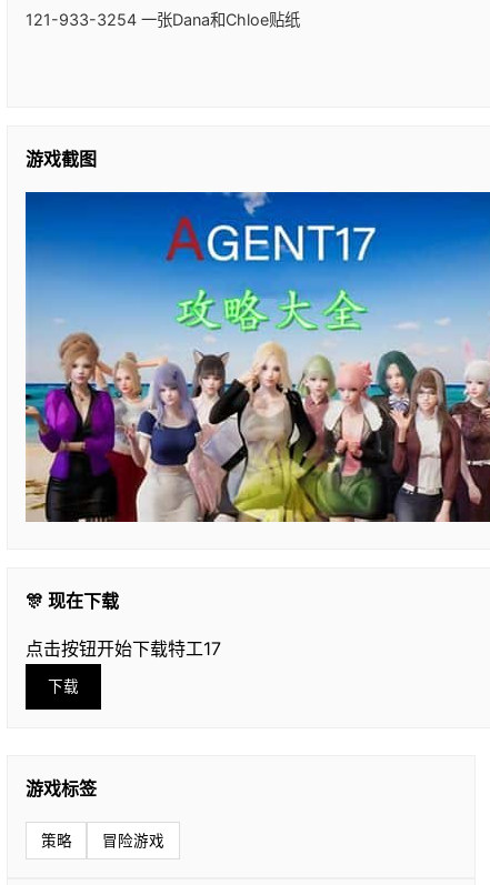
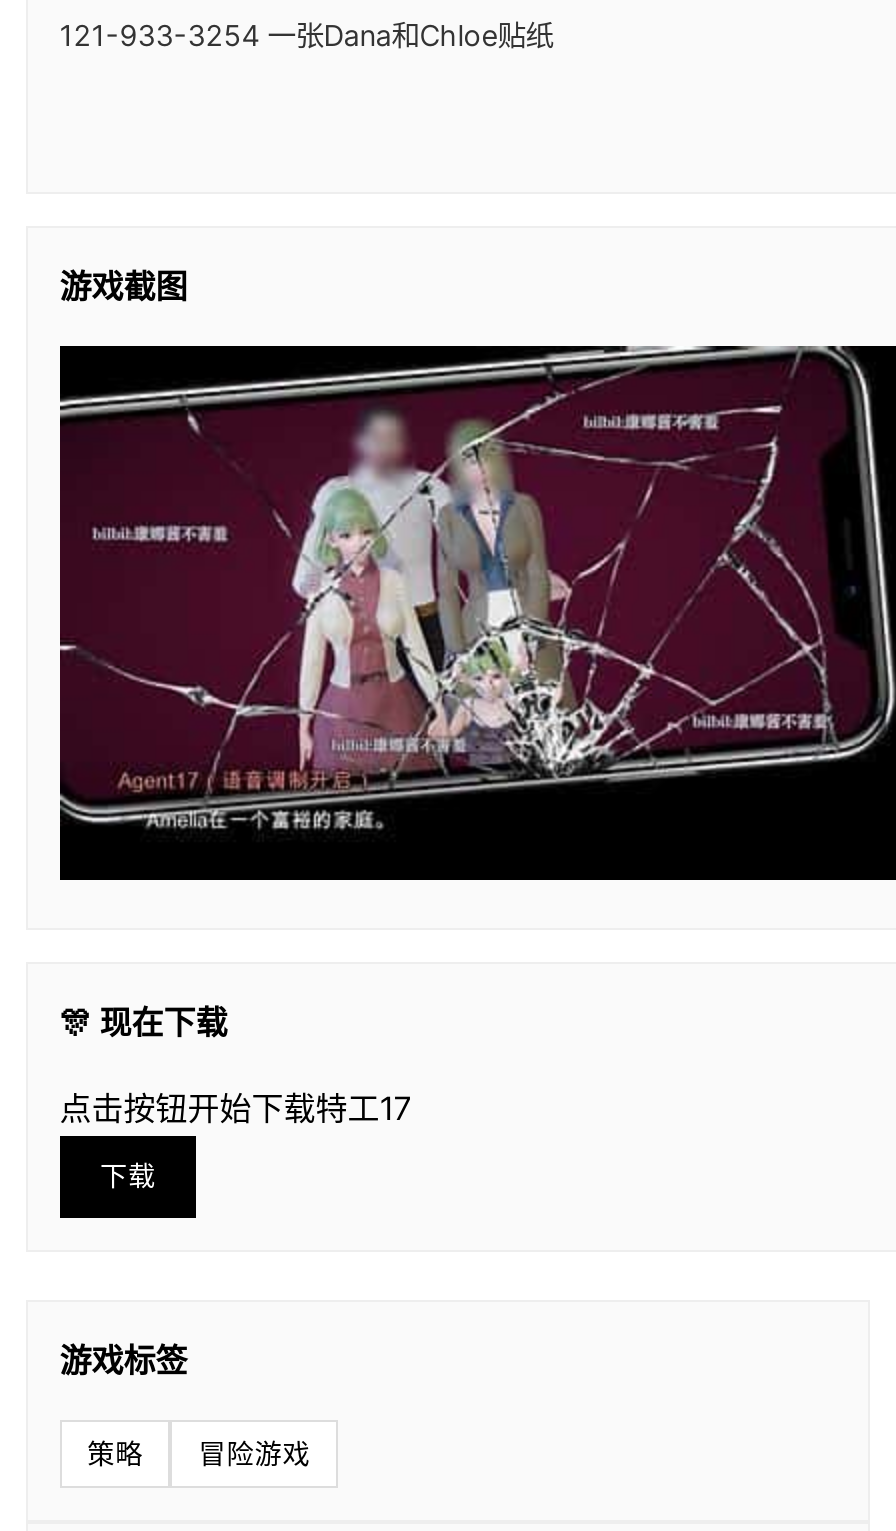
[24,191,487,523] [image] -> [58,344,890,882] [image]

